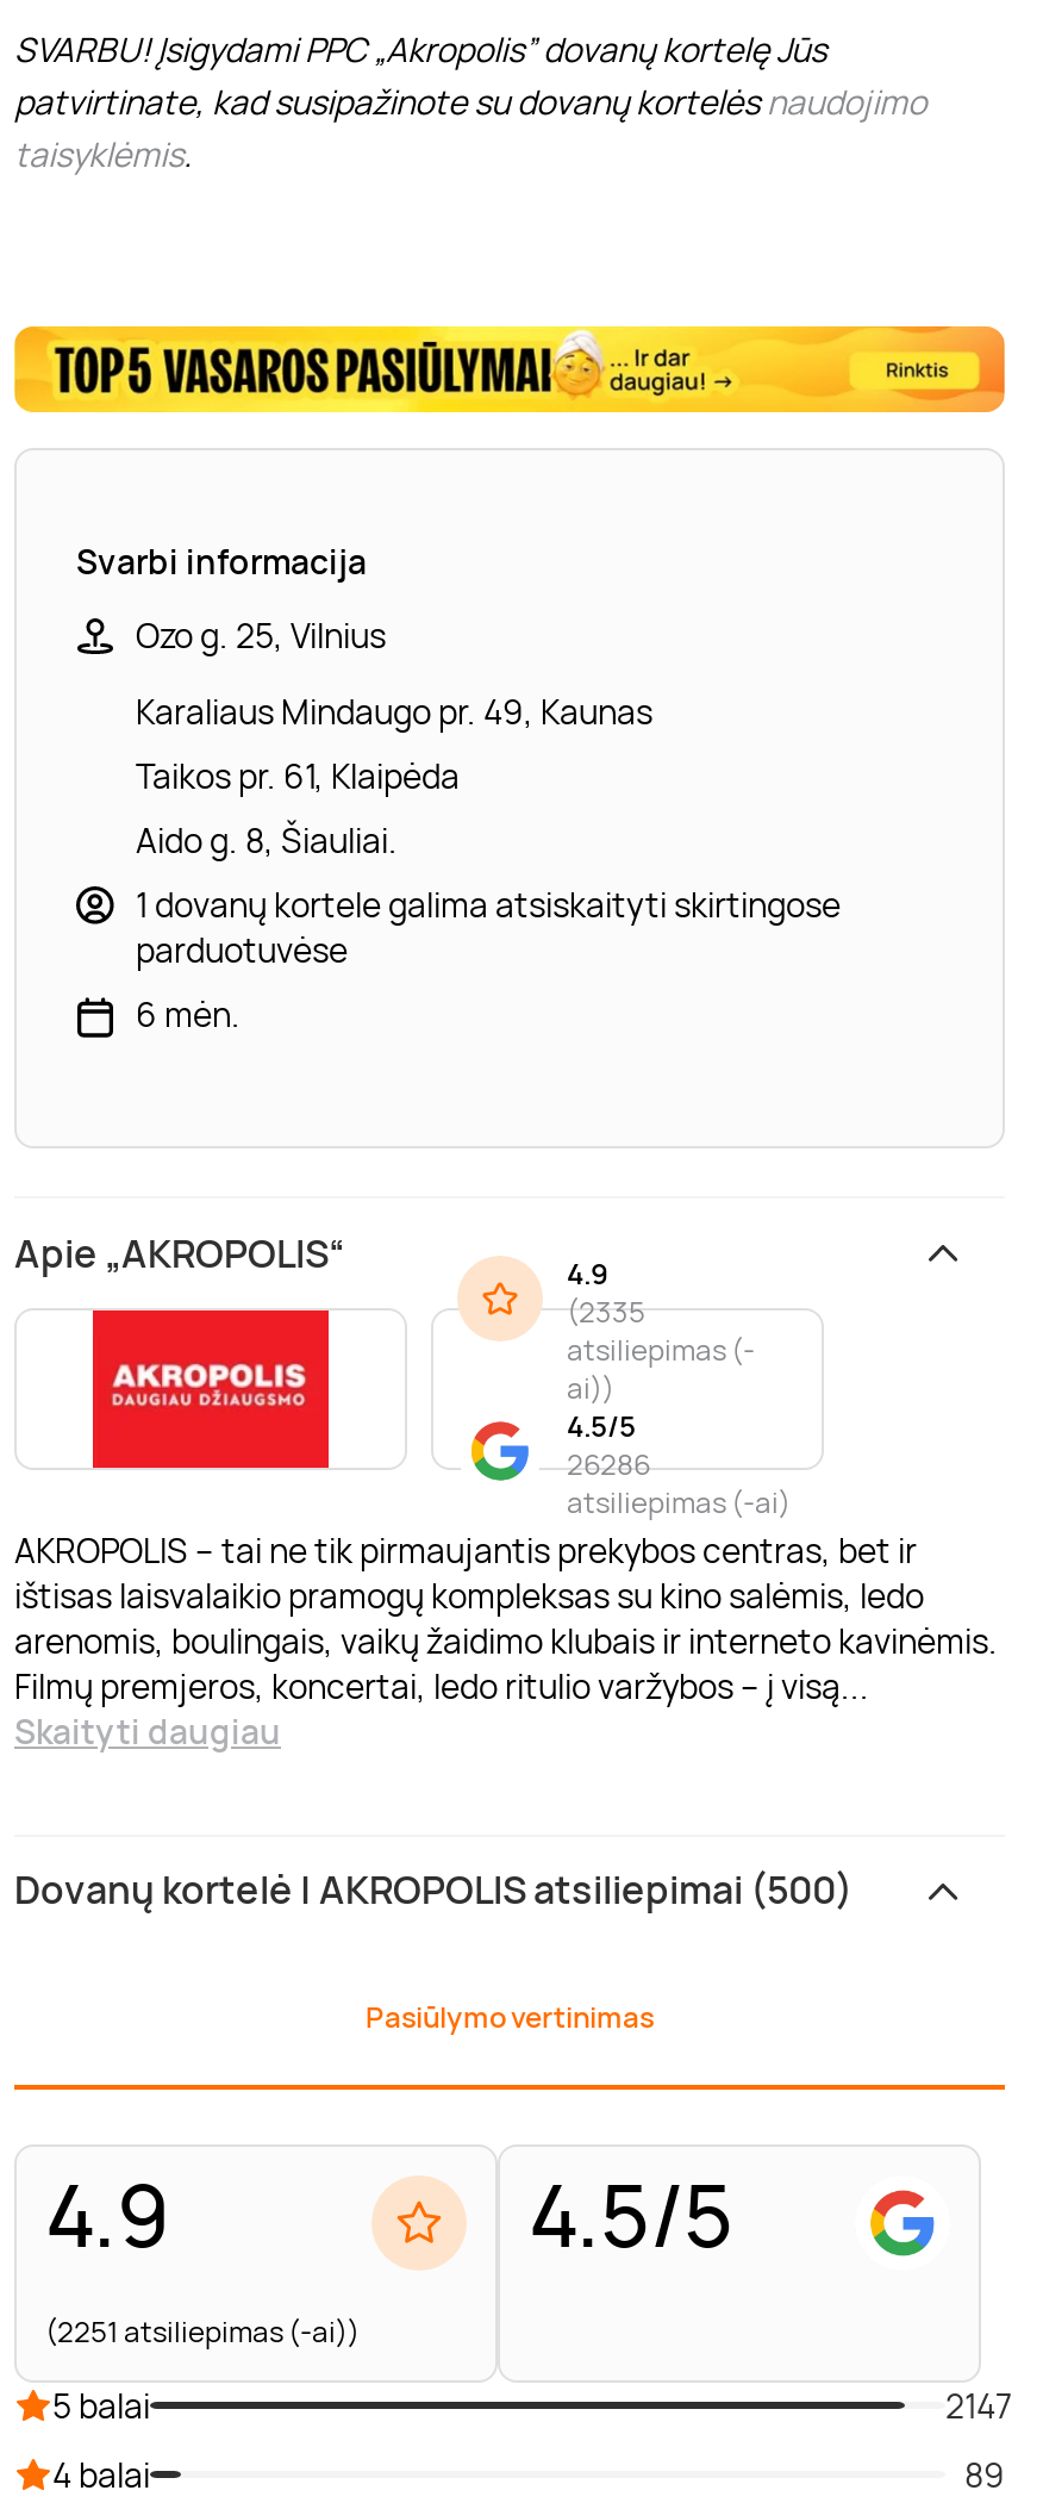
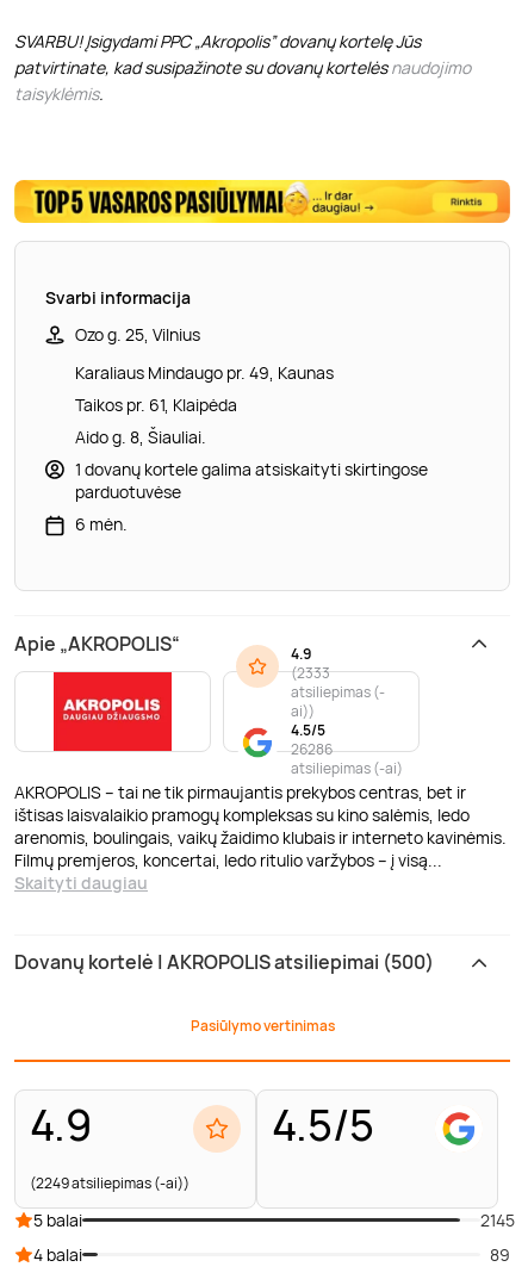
[567,1291,645,1332] (2335 -> [291,663,330,683] (2333
[45,2312,360,2353] (2251 atsiliepimas (-ai)) -> [30,1173,190,1194] (2249 atsiliepimas (-ai))
[945,2384,1012,2429] 2147 -> [480,1209,515,1232] 2145

